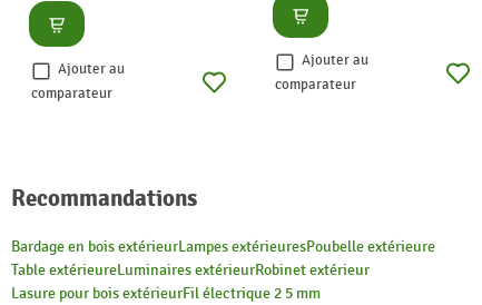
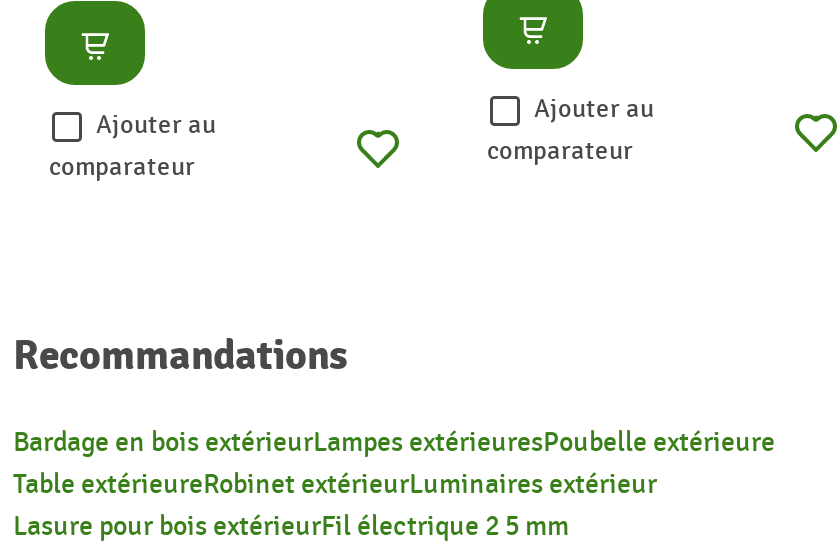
[11,260,370,279] Table extérieureLuminaires extérieurRobinet extérieur -> [13,467,657,501] Table extérieureRobinet extérieurLuminaires extérieur

